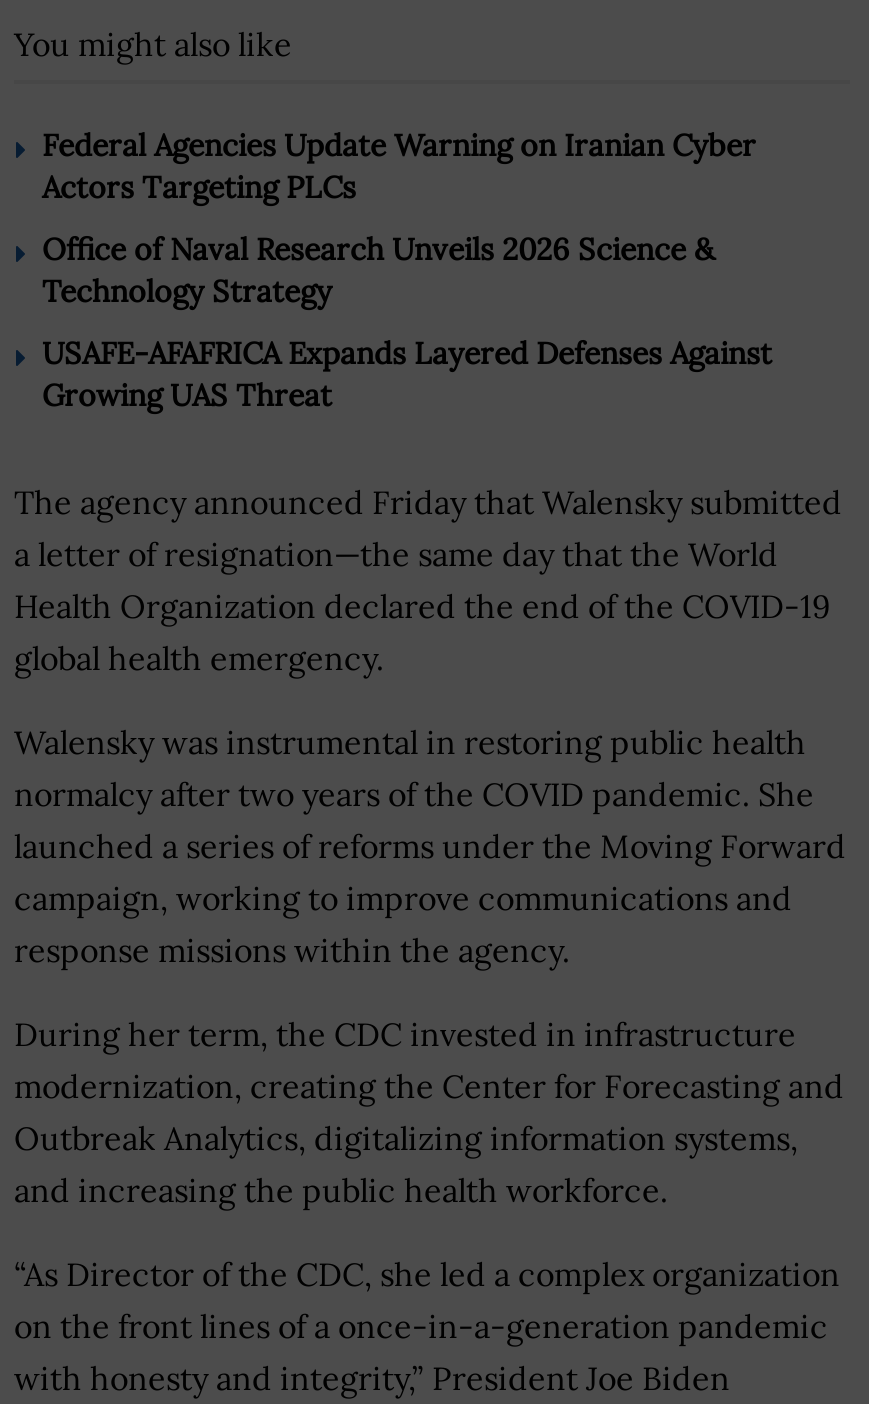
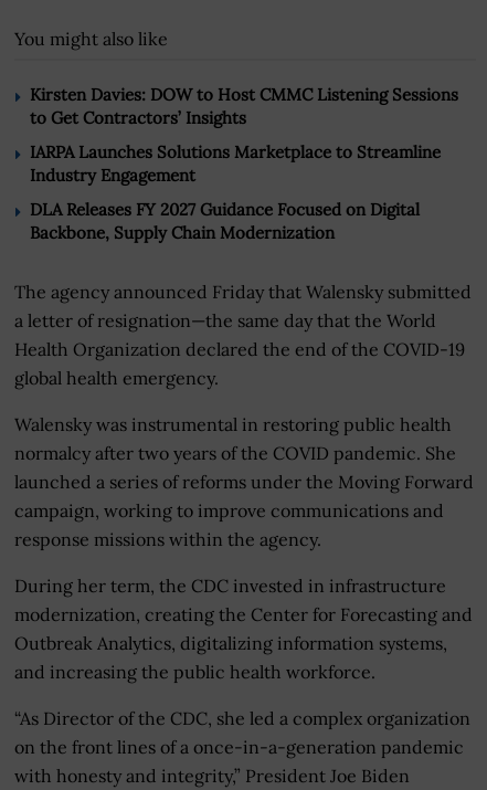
[42,125,756,205] Federal Agencies Update Warning on Iranian Cyber | Actors Targeting PLCs -> [30,84,458,128] Kirsten Davies: DOW to Host CMMC Listening Sessions | to Get Contractors’ Insights
[42,229,714,309] Office of Naval Research Unveils 2026 Science & | Technology Strategy -> [30,141,441,185] IARPA Launches Solutions Marketplace to Streamline | Industry Engagement
[42,333,772,413] USAFE-AFAFRICA Expands Layered Defenses Against | Growing UAS Threat -> [30,199,420,243] DLA Releases FY 2027 Guidance Focused on Digital | Backbone, Supply Chain Modernization

